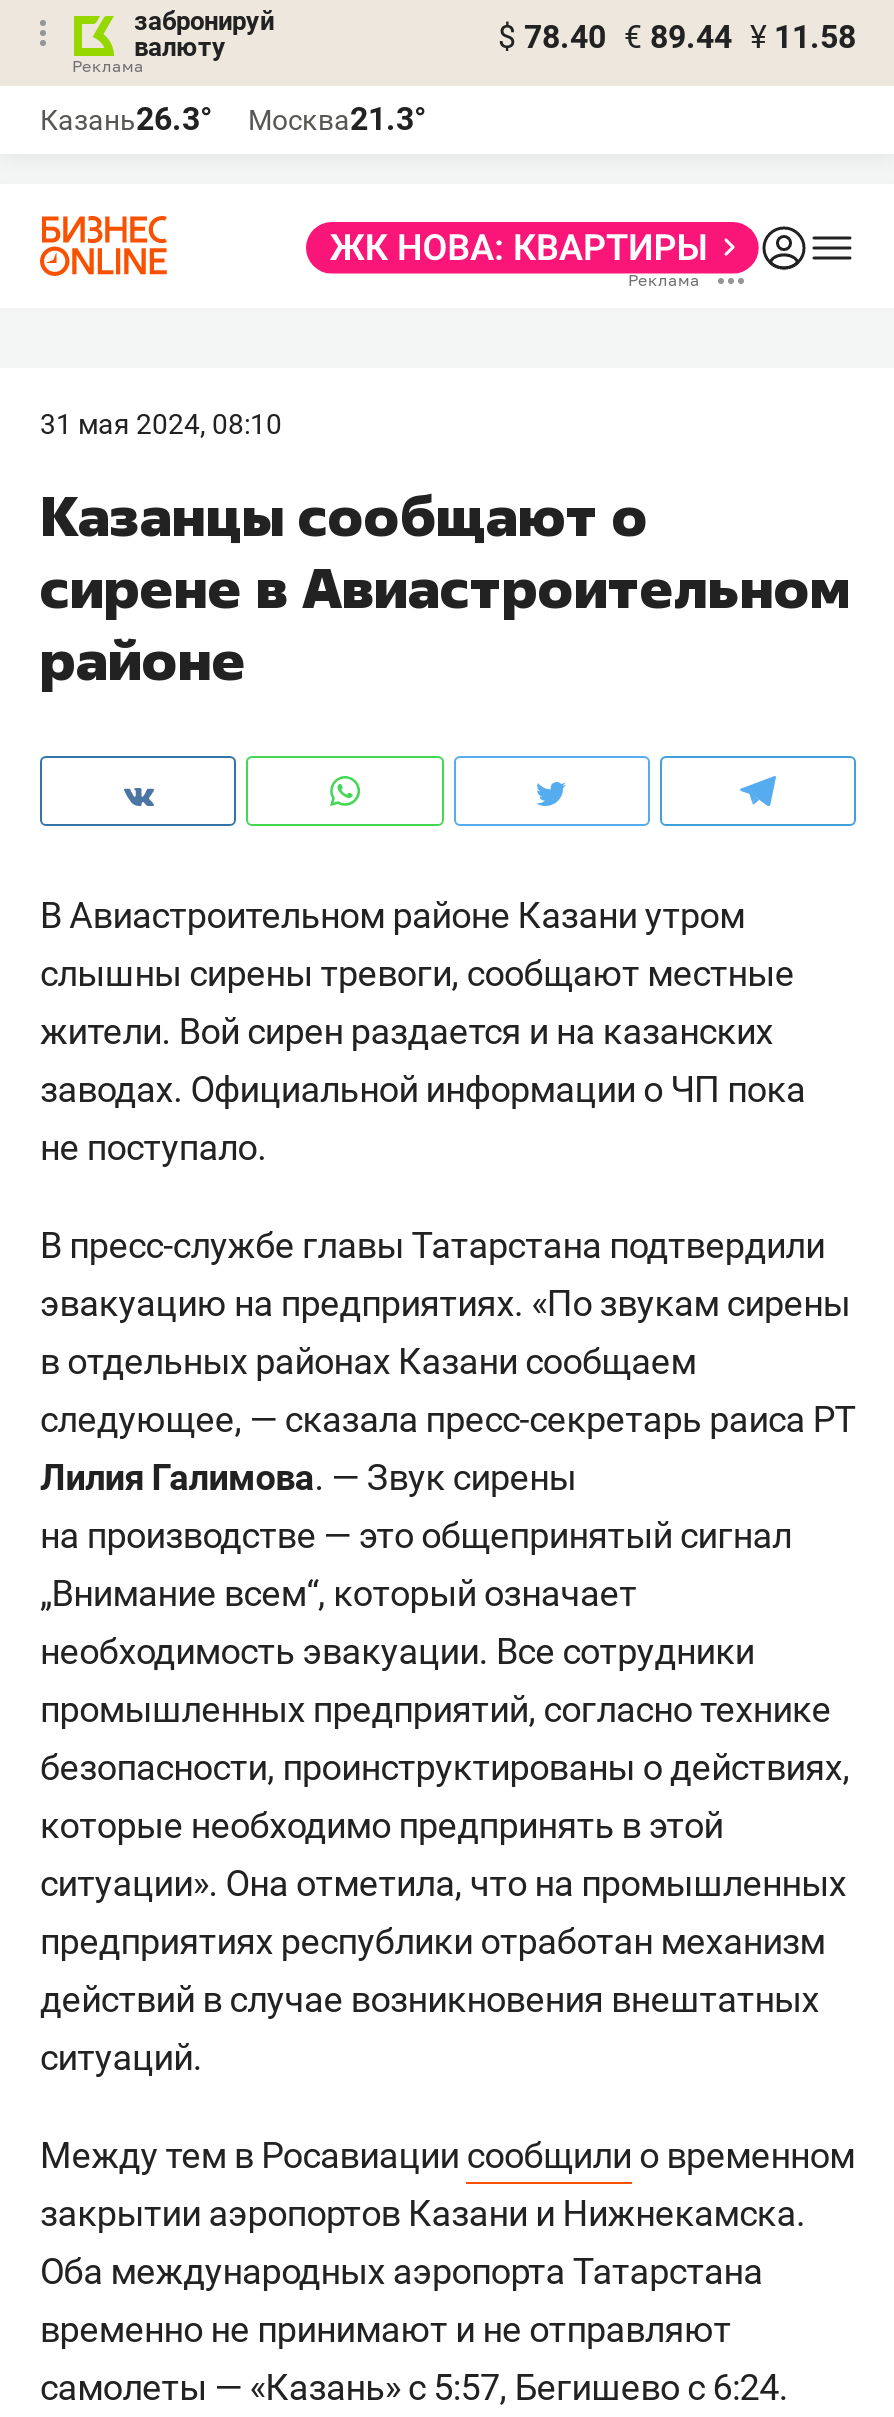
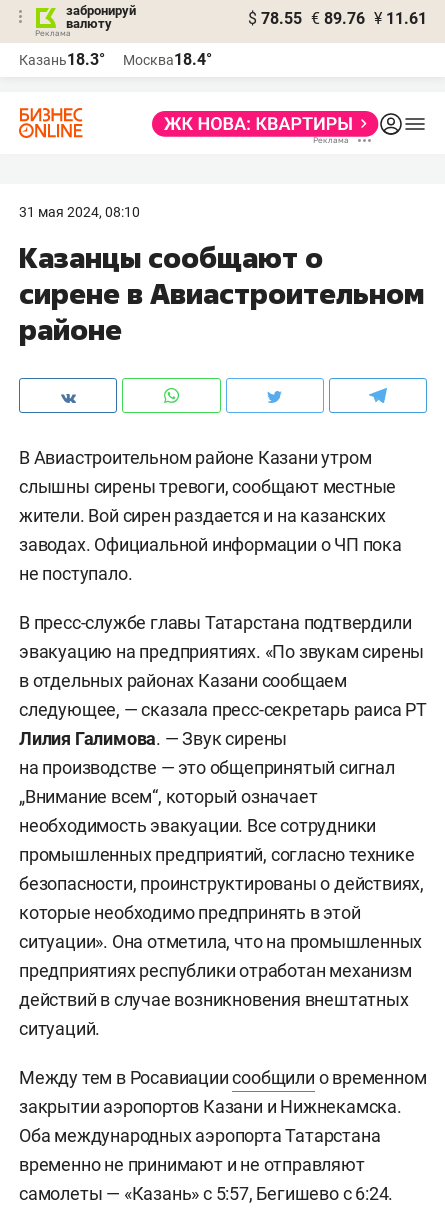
[498,18,856,56] $ 78.40 € 89.44 ¥ 11.58 -> [248,9,427,28] $ 78.55 € 89.76 ¥ 11.61
[40,100,212,138] Казань26.3° -> [19,50,105,69] Казань18.3°
[248,100,426,138] Москва21.3° -> [123,50,212,69] Москва18.4°

